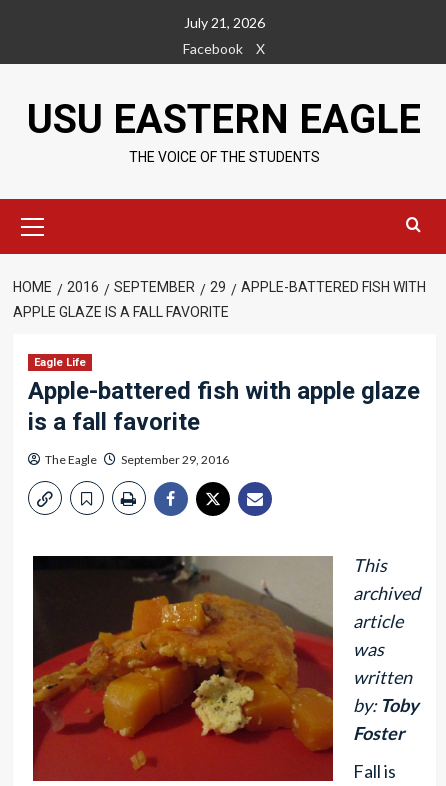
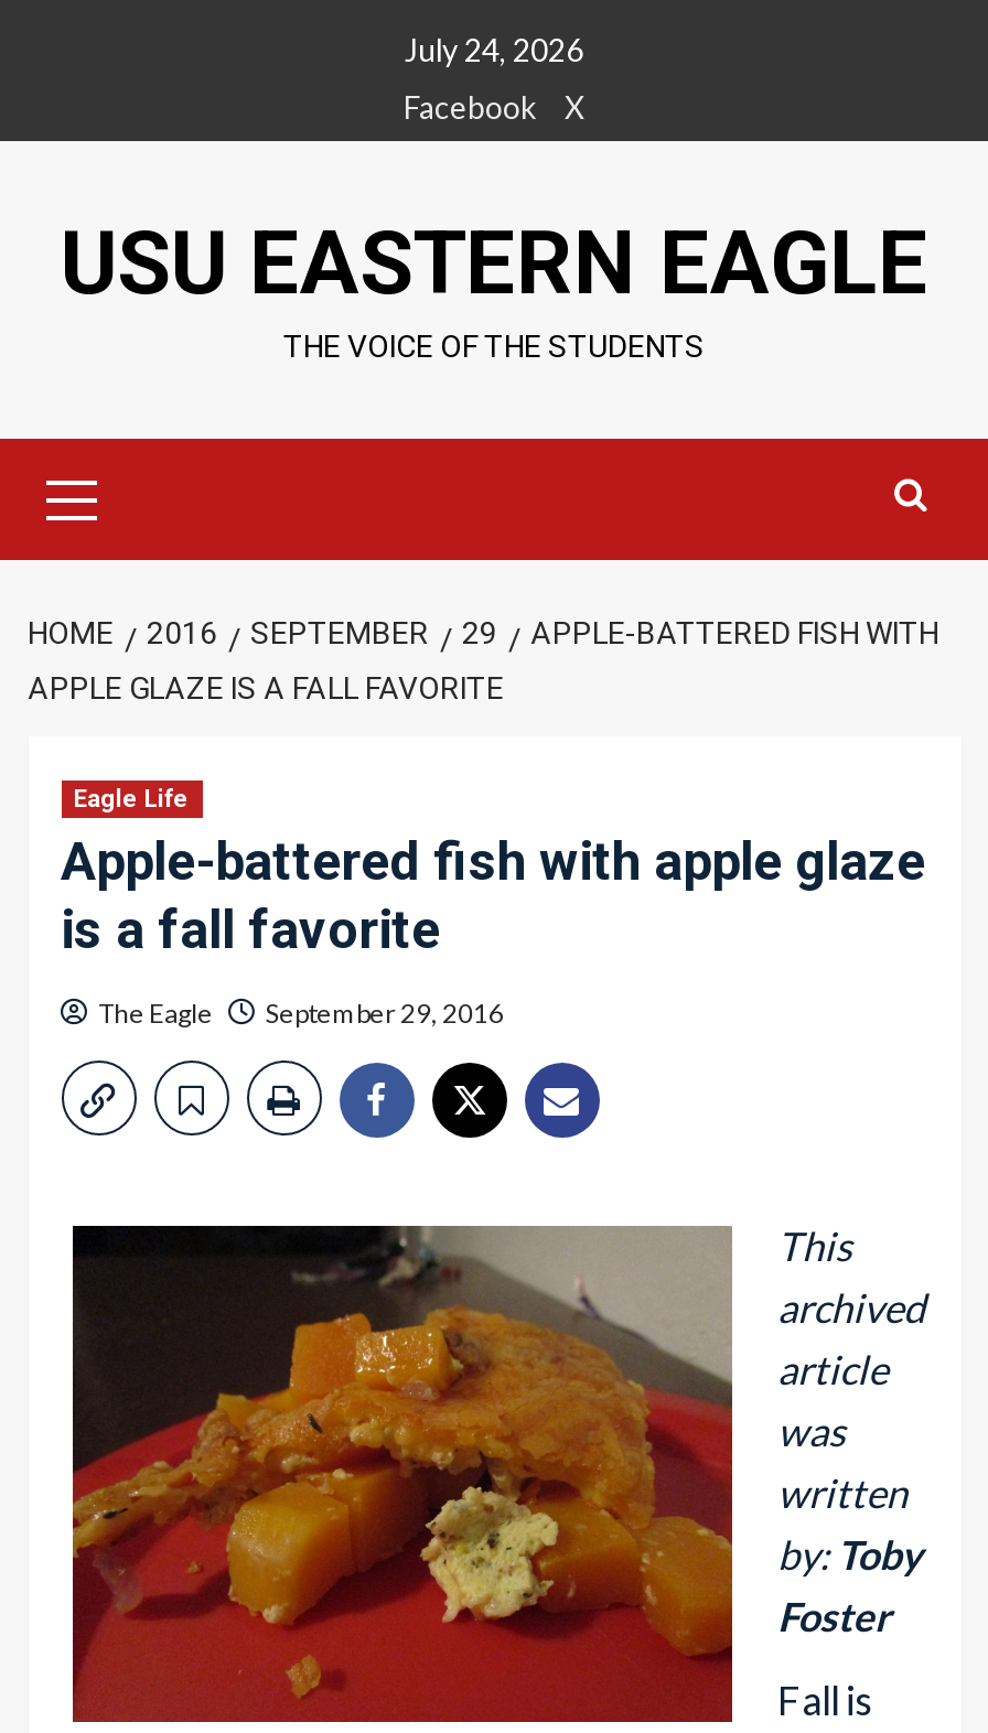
[183,14,264,31] July 21, 2026 -> [405,31,583,68] July 24, 2026

